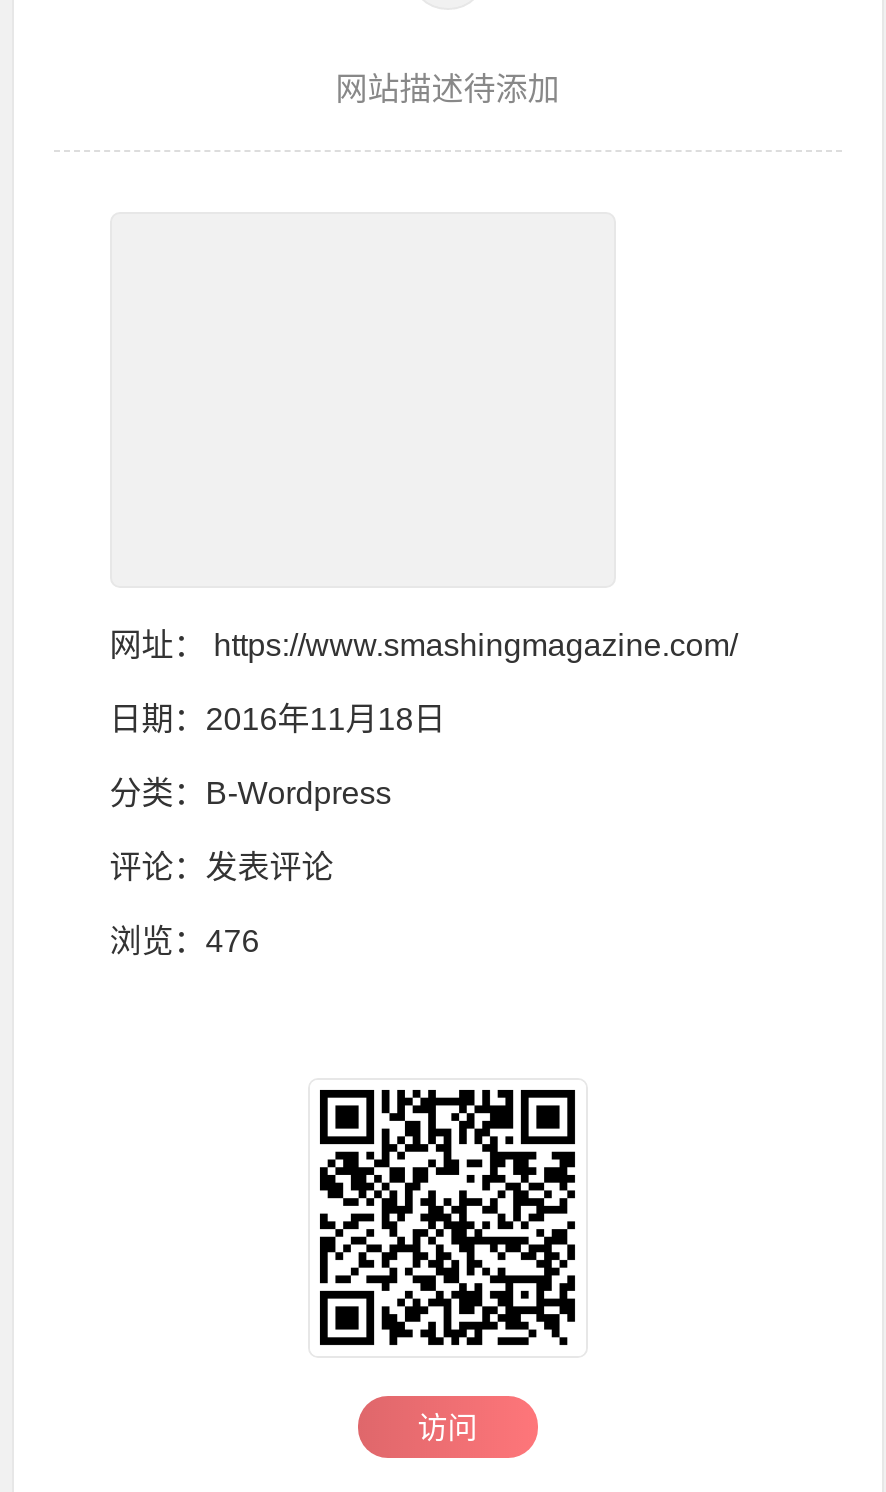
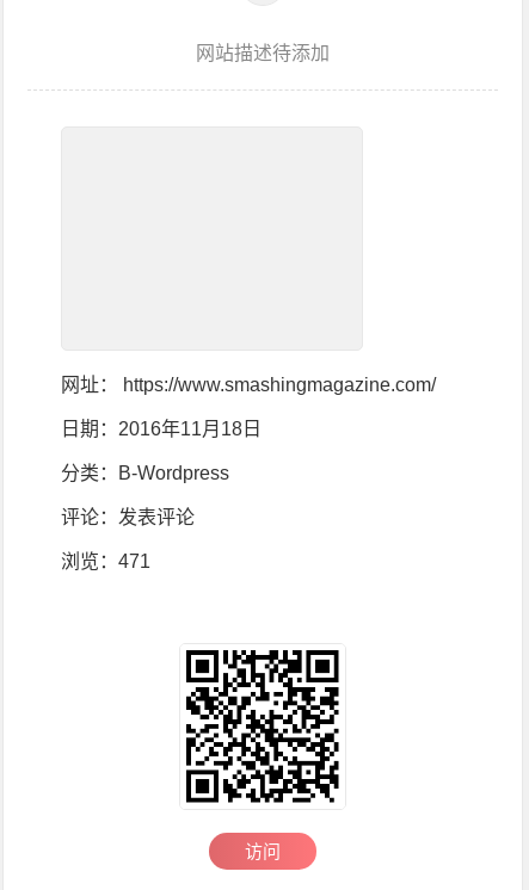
[110,925,260,959] 浏览：476 -> [61,552,150,572] 浏览：471

